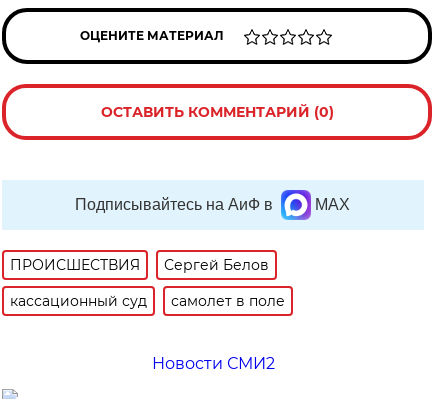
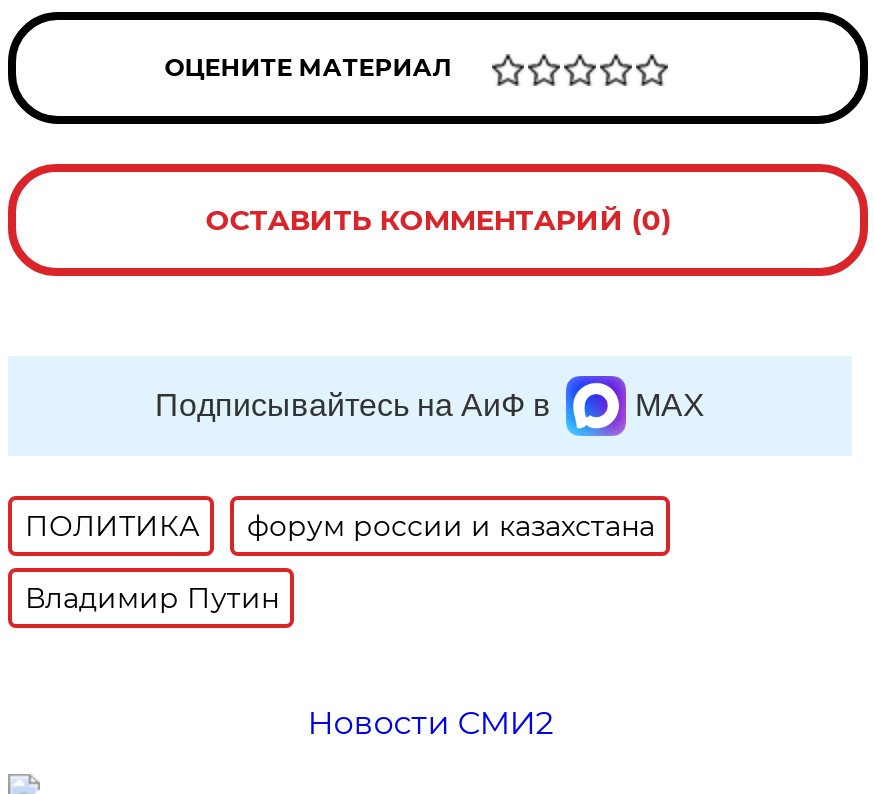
[10,256,269,274] ПРОИСШЕСТВИЯ | Сергей Белов -> [25,508,655,544] ПОЛИТИКА | форум россии и казахстана
[10,292,285,310] кассационный суд | самолет в поле -> [25,580,279,616] Владимир Путин

